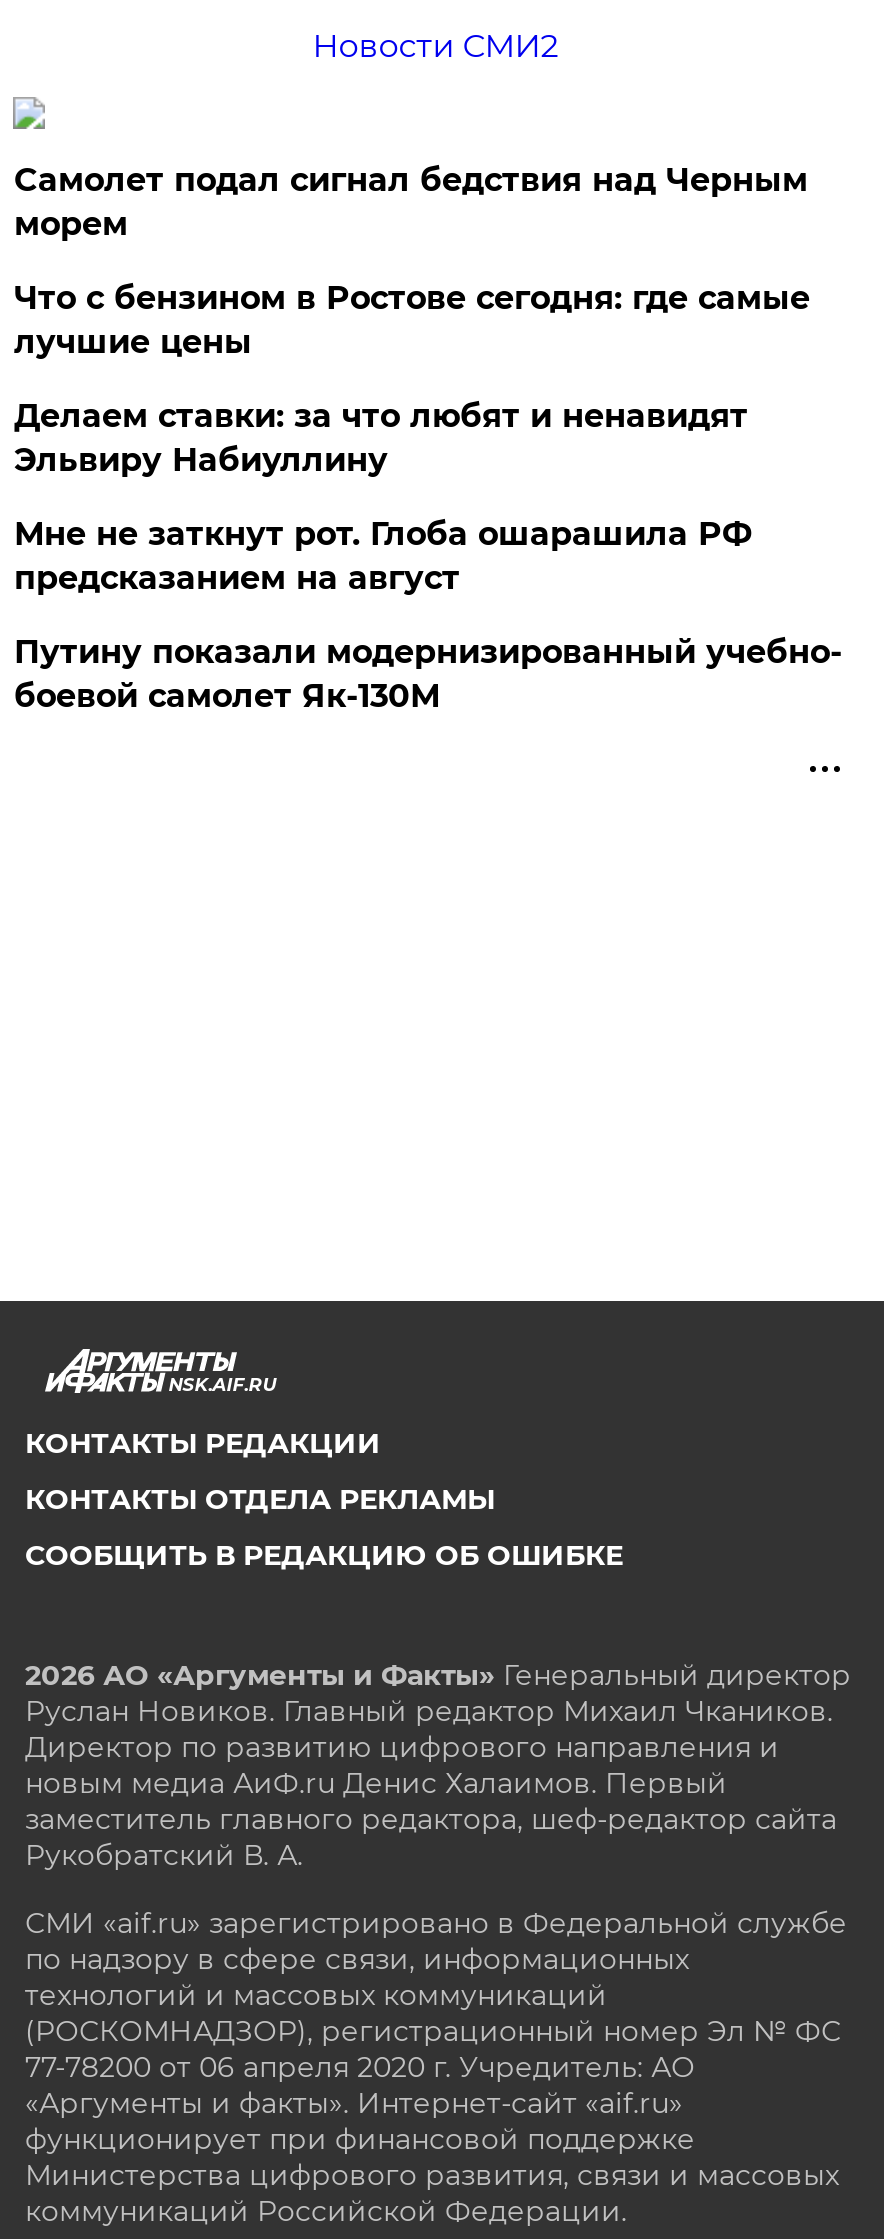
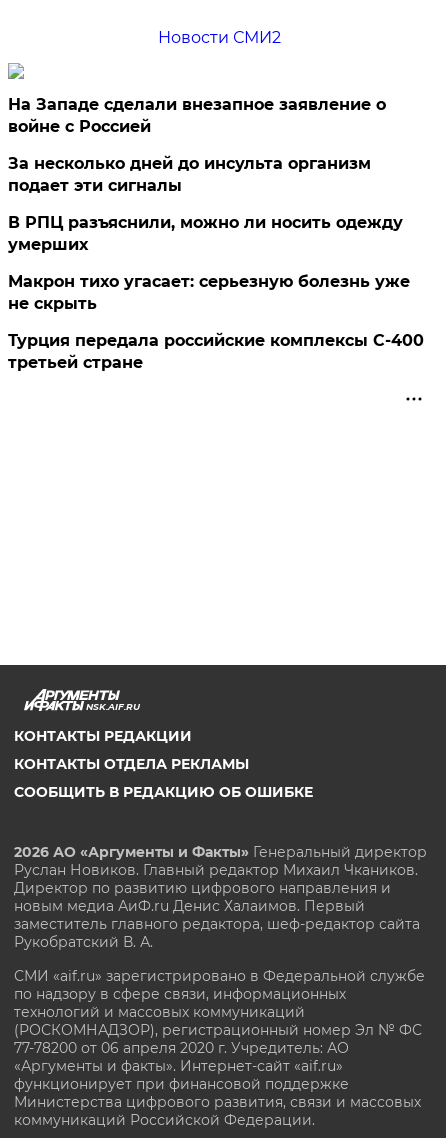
[14,161,808,243] Самолет подал сигнал бедствия над Черным | морем -> [8,95,386,136] На Западе сделали внезапное заявление о | войне с Россией
[14,279,810,361] Что с бензином в Ростове сегодня: где самые | лучшие цены -> [8,154,371,195] За несколько дней до инсульта организм | подает эти сигналы
[14,397,748,479] Делаем ставки: за что любят и ненавидят | Эльвиру Набиуллину -> [8,213,403,254] В РПЦ разъяснили, можно ли носить одежду | умерших
[14,515,752,597] Мне не заткнут рот. Глоба ошарашила РФ | предсказанием на август -> [8,272,410,313] Макрон тихо угасает: серьезную болезнь уже | не скрыть
[14,633,842,715] Путину показали модернизированный учебно- | боевой самолет Як-130М -> [8,331,424,372] Турция передала российские комплексы С-400 | третьей стране

